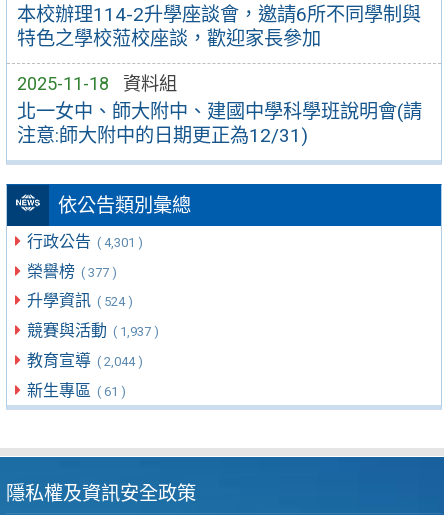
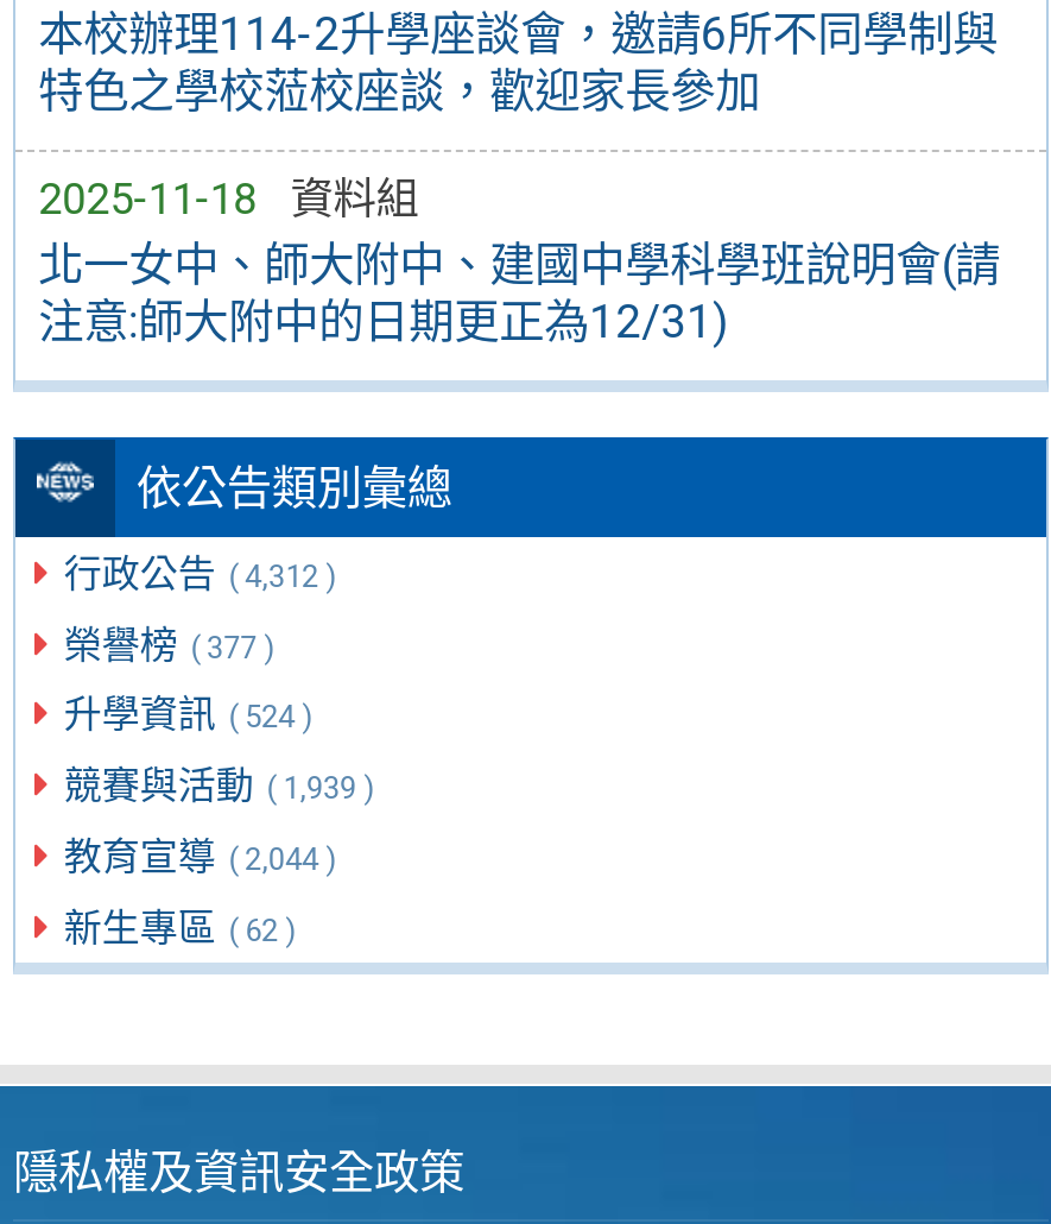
[27,232,143,251] 行政公告 ( 4,301 ) -> [64,551,338,596] 行政公告 ( 4,312 )
[27,321,159,340] 競賽與活動 ( 1,937 ) -> [64,763,376,808] 競賽與活動 ( 1,939 )
[27,381,126,400] 新生專區 ( 61 ) -> [64,905,297,950] 新生專區 ( 62 )

